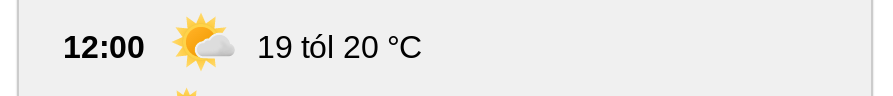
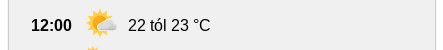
[257,30,423,64] 19 tól 20 °C -> [128,17,211,34] 22 tól 23 °C

